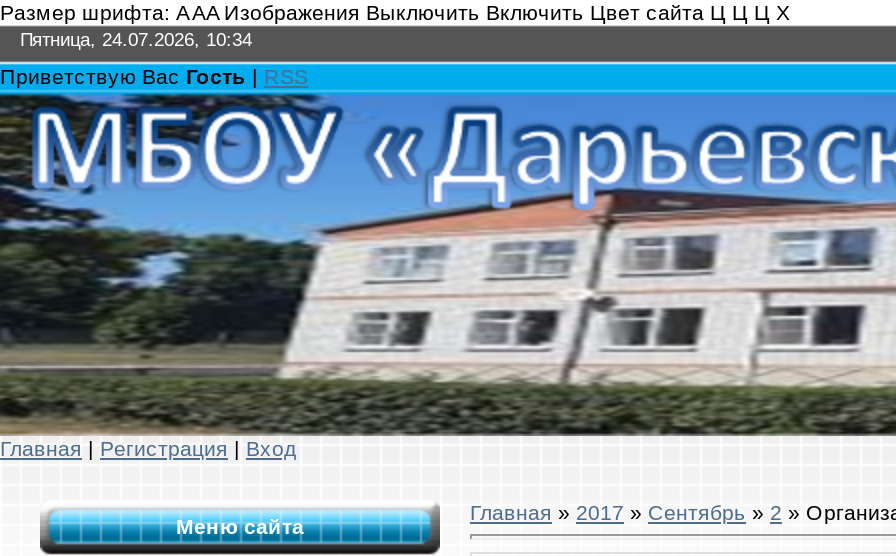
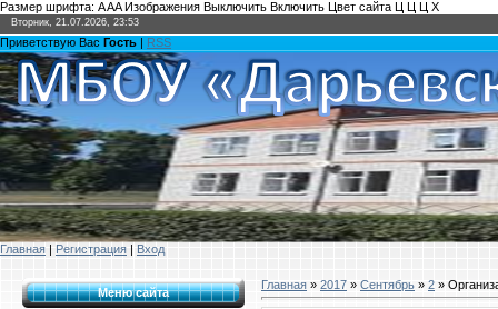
[20,30,252,50] Пятница, 24.07.2026, 10:34 -> [11,17,139,28] Вторник, 21.07.2026, 23:53

